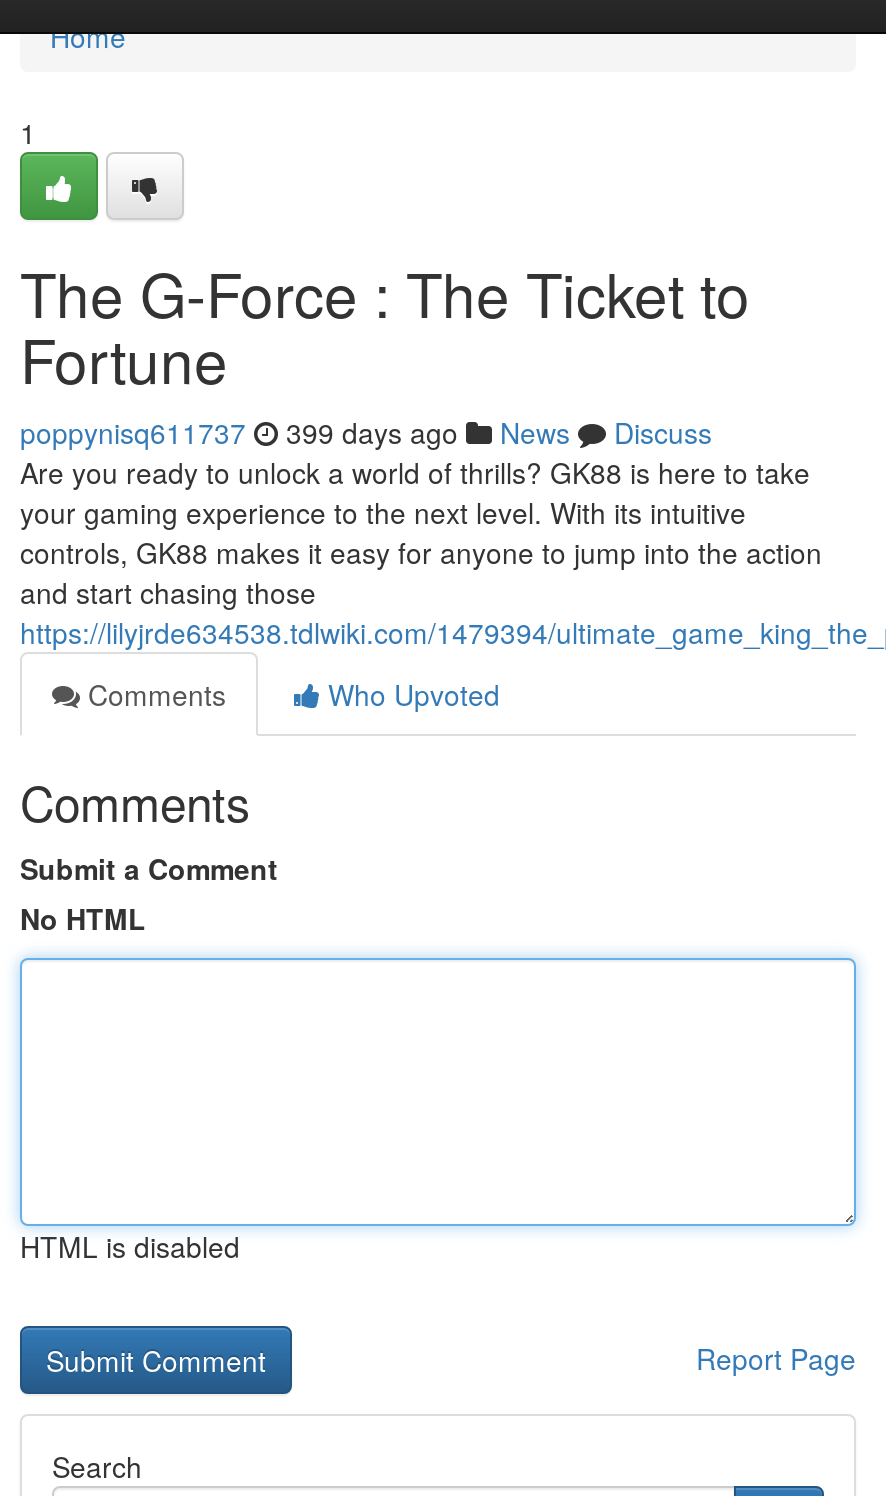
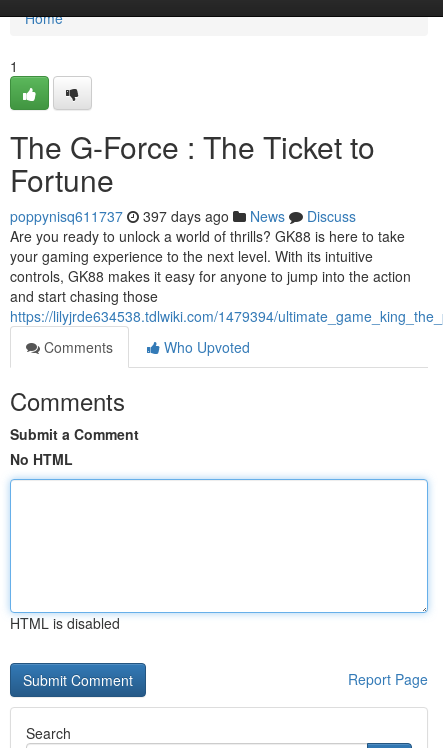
[20,412,712,452] poppynisq611737 399 days ago News Discuss -> [10,206,356,226] poppynisq611737 397 days ago News Discuss

